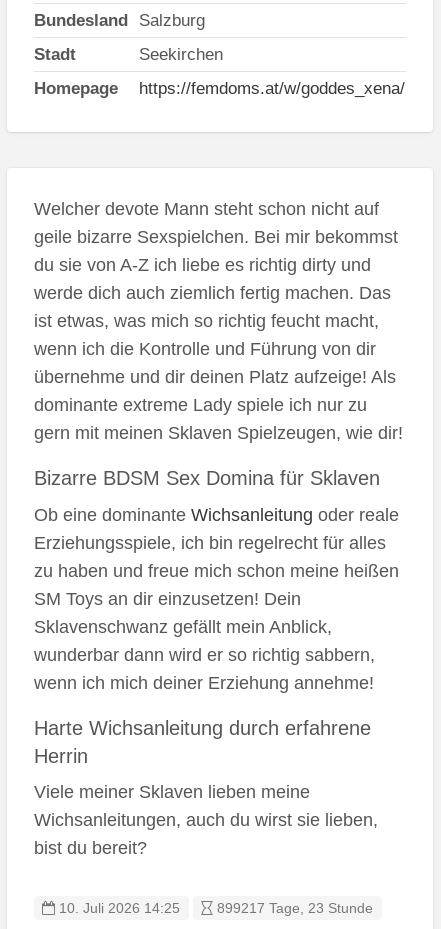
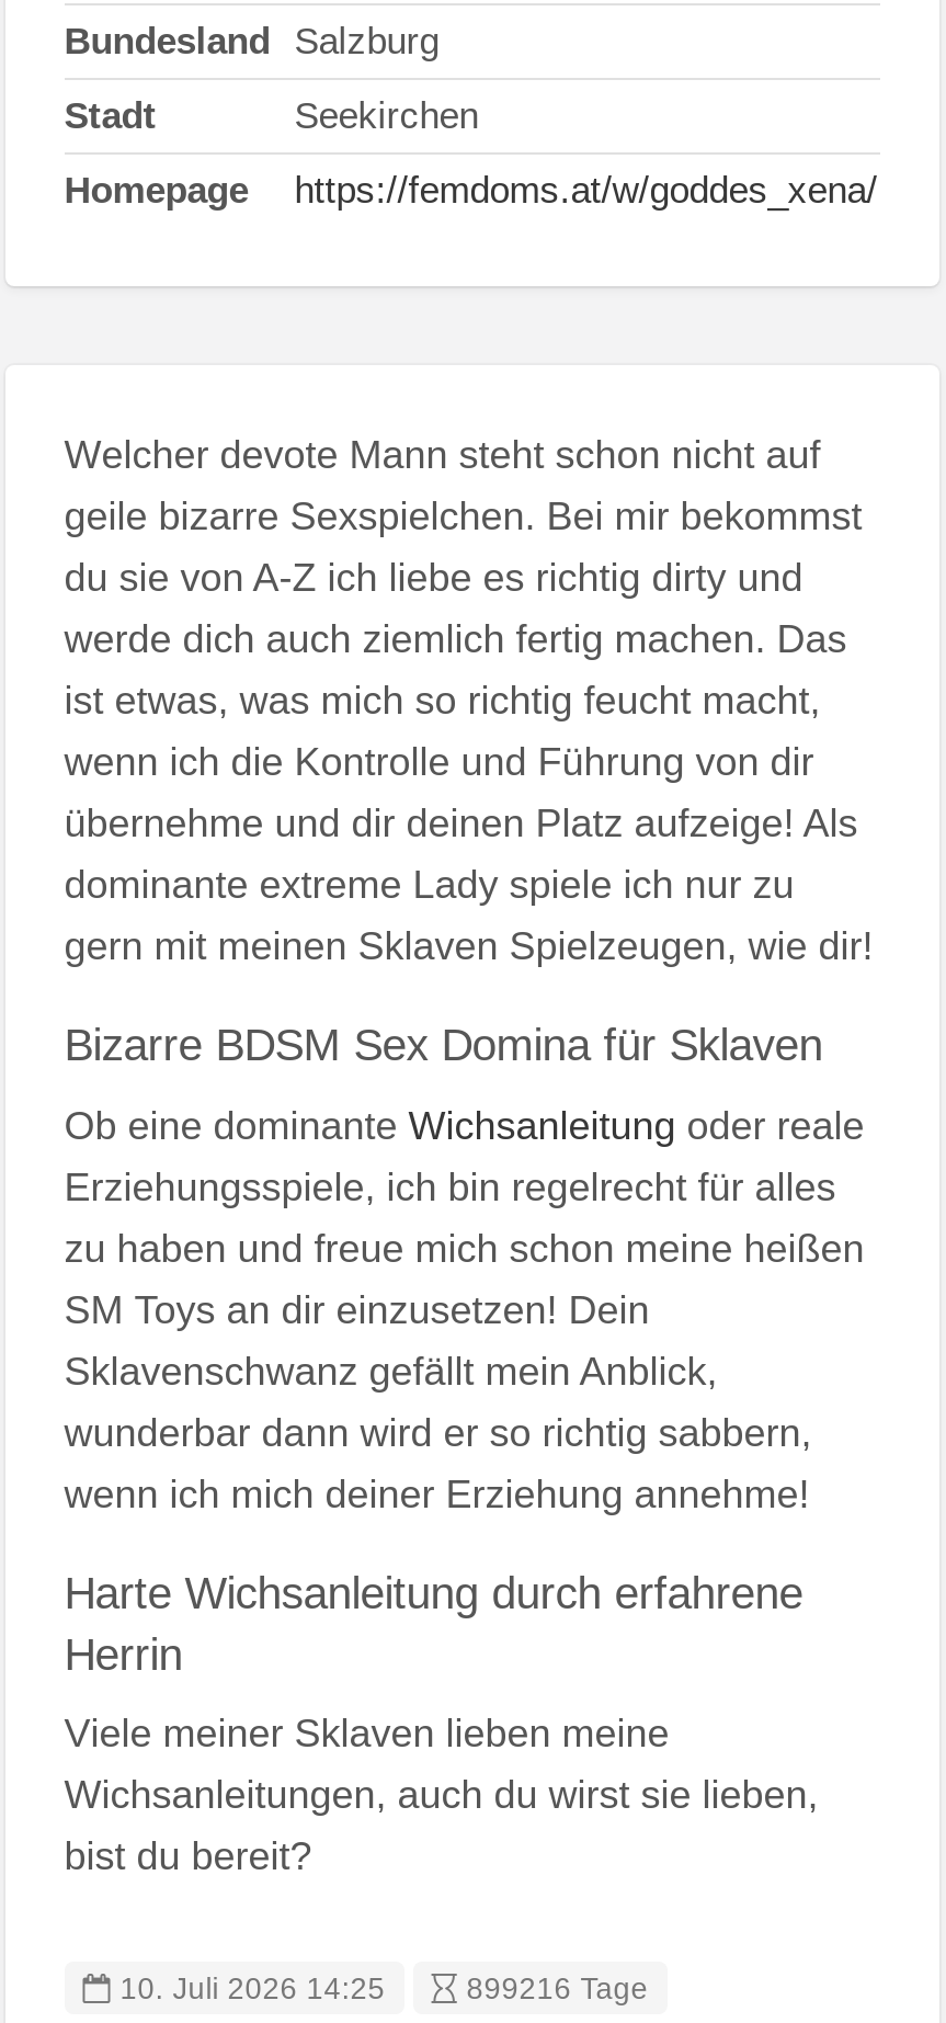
[213,901,373,916] 899217 Tage, 23 Stunde -> [458,1972,648,2005] 899216 Tage

